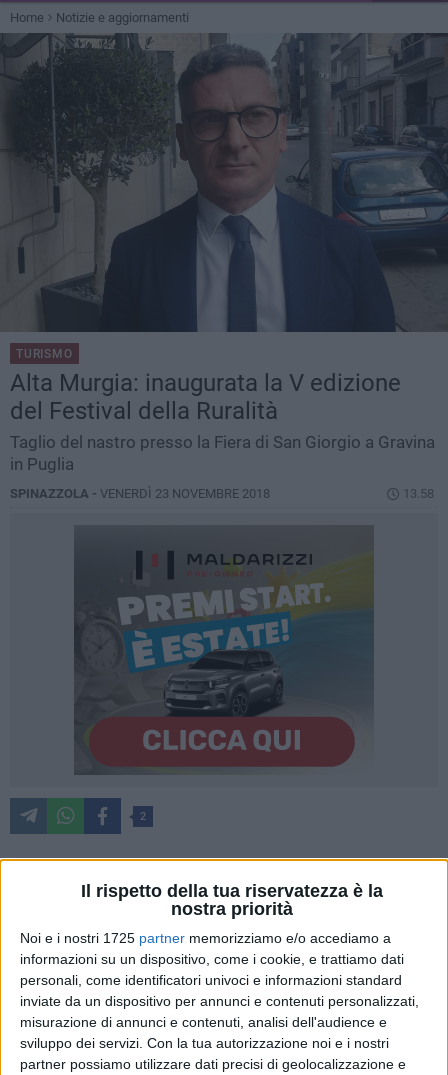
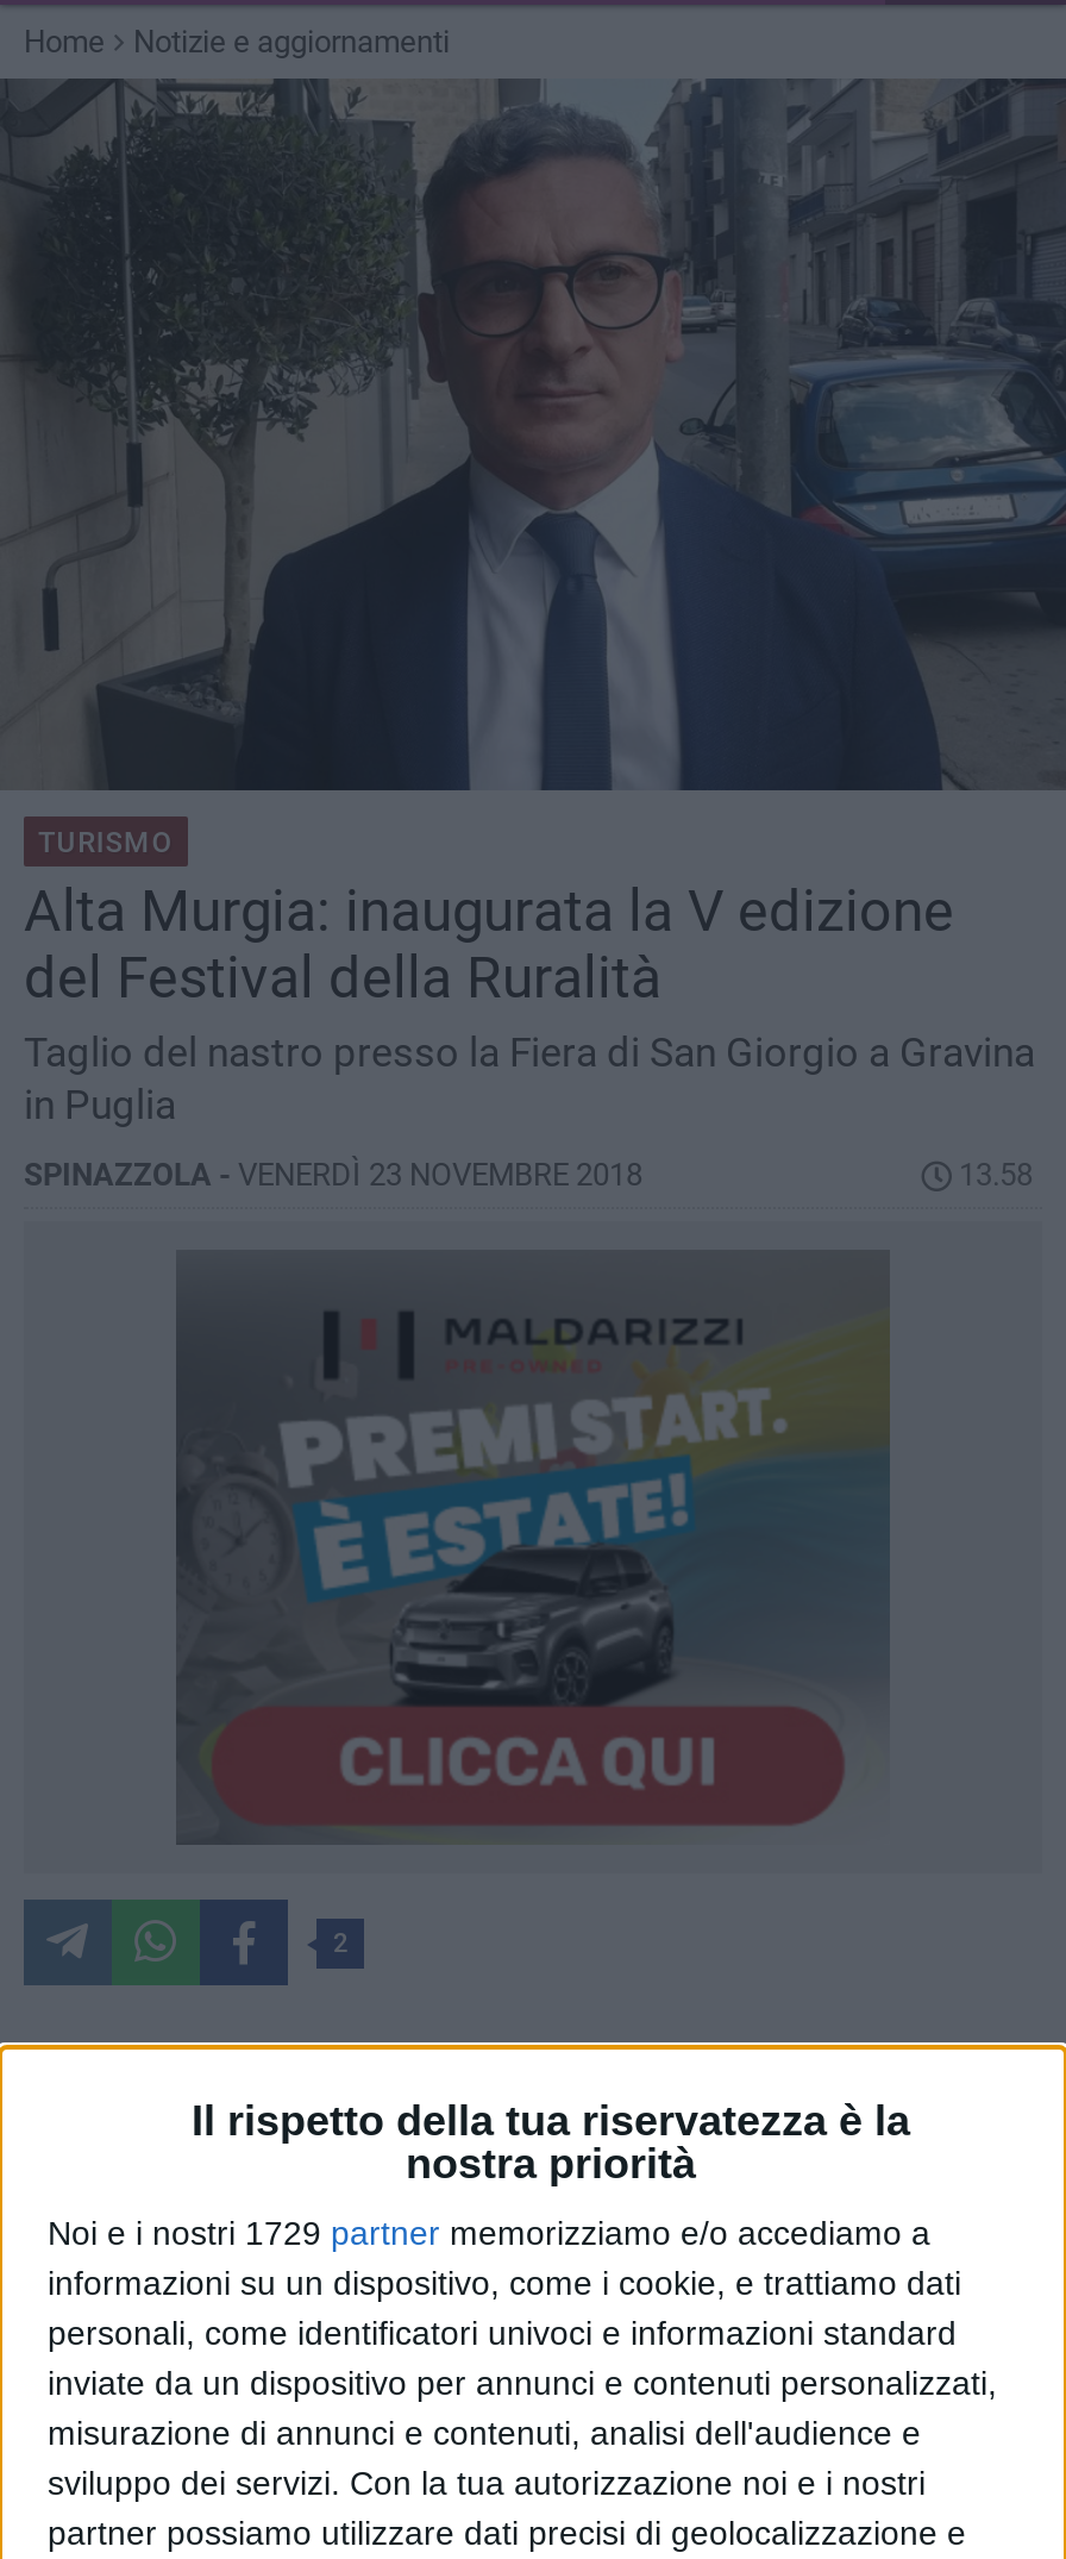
[20,930,391,946] Noi e i nostri 1725 partner memorizziamo e/o accediamo a -> [48,2214,930,2252] Noi e i nostri 1729 partner memorizziamo e/o accediamo a

